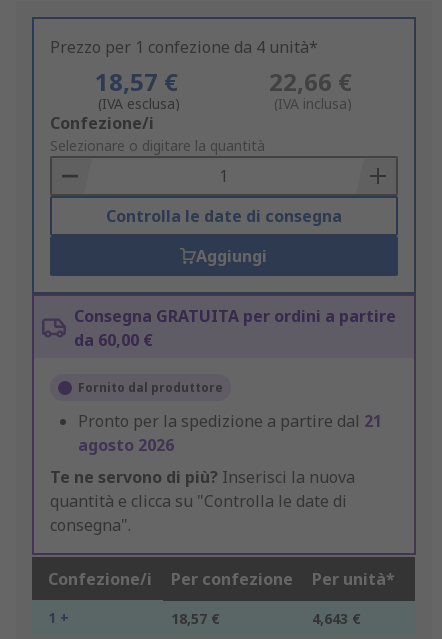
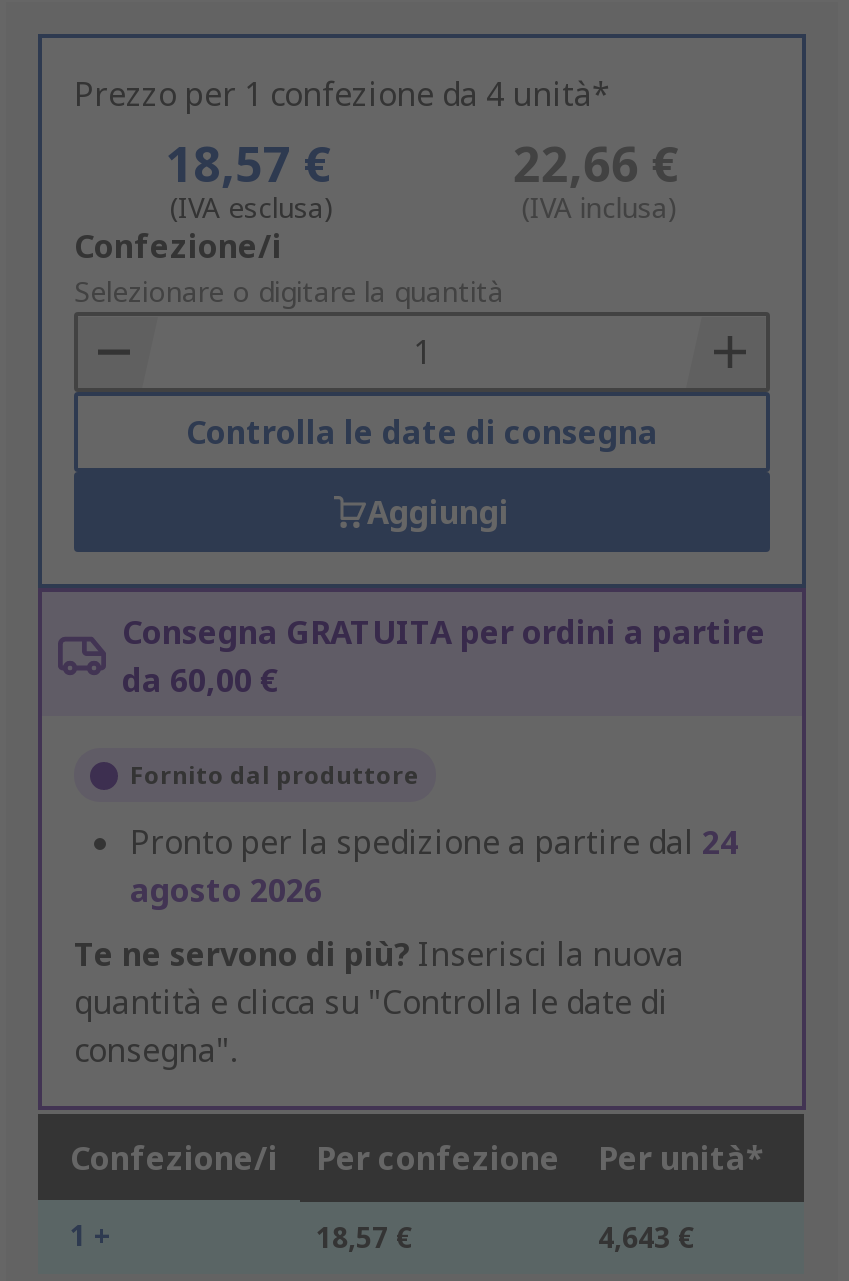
[78,410,382,432] Pronto per la spedizione a partire dal 21 -> [130,821,738,865] Pronto per la spedizione a partire dal 24

